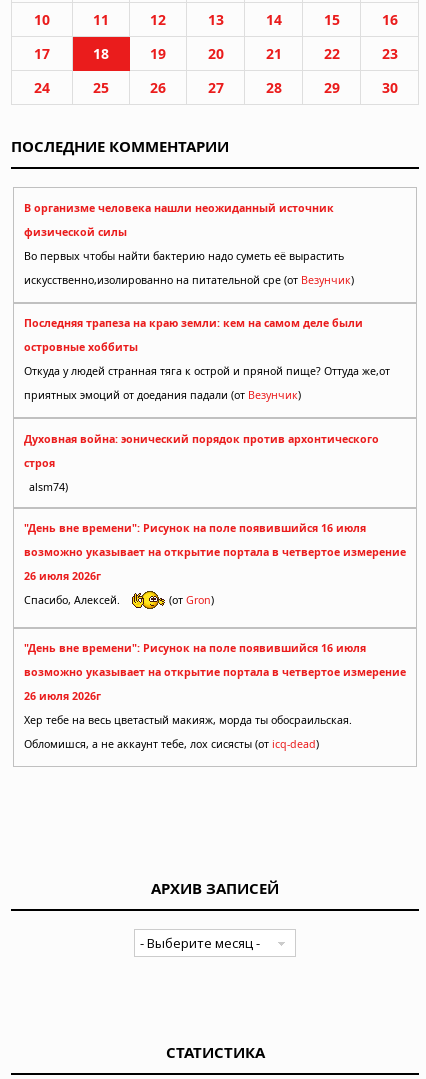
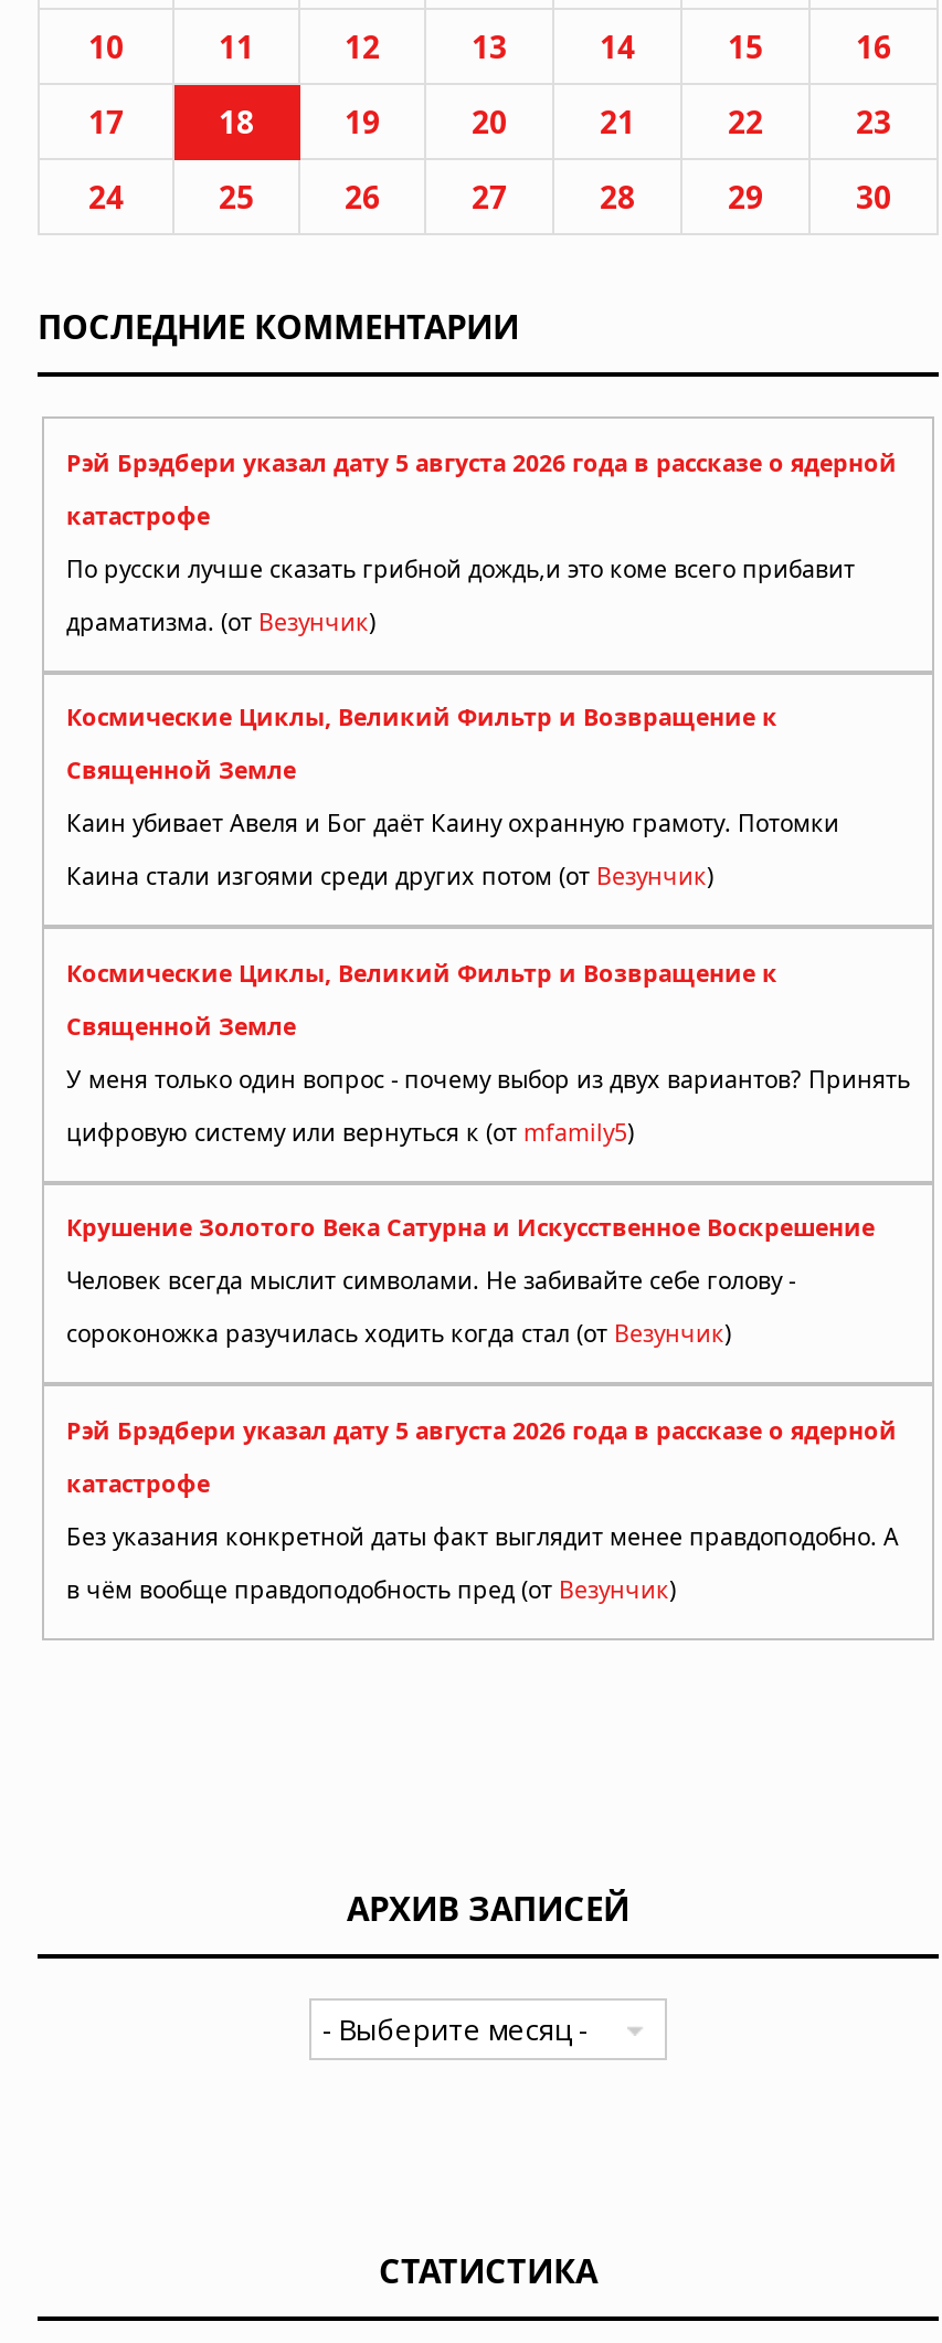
[24,201,406,751] В организме человека нашли неожиданный источник | физической силы | Во первых чтобы найти бактерию надо суметь её вырастить | искусственно,изолированно на питательной сре (от Везунчик) | Последняя трапеза на краю земли: кем на самом деле были | островные хоббиты | Откуда у людей странная тяга к острой и пряной пище? Оттуда же,от | приятных эмоций от доедания падали (от Везунчик) | Духовная война: эонический порядок против архонтического | строя | alsm74) | "День вне времени": Рисунок на поле появившийся 16 июля | возможно указывает на открытие портала в четвертое измерение | 26 июля 2026г | Спасибо, Алексей. | (от Gron) | "День вне времени": Рисунок на поле появившийся 16 июля | возможно указывает на открытие портала в четвертое измерение | 26 июля 2026г | Хер тебе на весь цветастый макияж, морда ты обосраильская. | Обломишся, а не аккаунт тебе, лох сисясты (от icq-dead) -> [66,447,910,1605] Рэй Брэдбери указал дату 5 августа 2026 года в рассказе о ядерной | катастрофе | По русски лучше сказать грибной дождь,и это коме всего прибавит | драматизма. (от Везунчик) | Космические Циклы, Великий Фильтр и Возвращение к | Священной Земле | Каин убивает Авеля и Бог даёт Каину охранную грамоту. Потомки | Каина стали изгоями среди других потом (от Везунчик) | Космические Циклы, Великий Фильтр и Возвращение к | Священной Земле | У меня только один вопрос - почему выбор из двух вариантов? Принять | цифровую систему или вернуться к (от mfamily5) | Крушение Золотого Века Сатурна и Искусственное Воскрешение | Человек всегда мыслит символами. Не забивайте себе голову - | сороконожка разучилась ходить когда стал (от Везунчик) | Рэй Брэдбери указал дату 5 августа 2026 года в рассказе о ядерной | катастрофе | Без указания конкретной даты факт выглядит менее правдоподобно. А | в чём вообще правдоподобность пред (от Везунчик)

